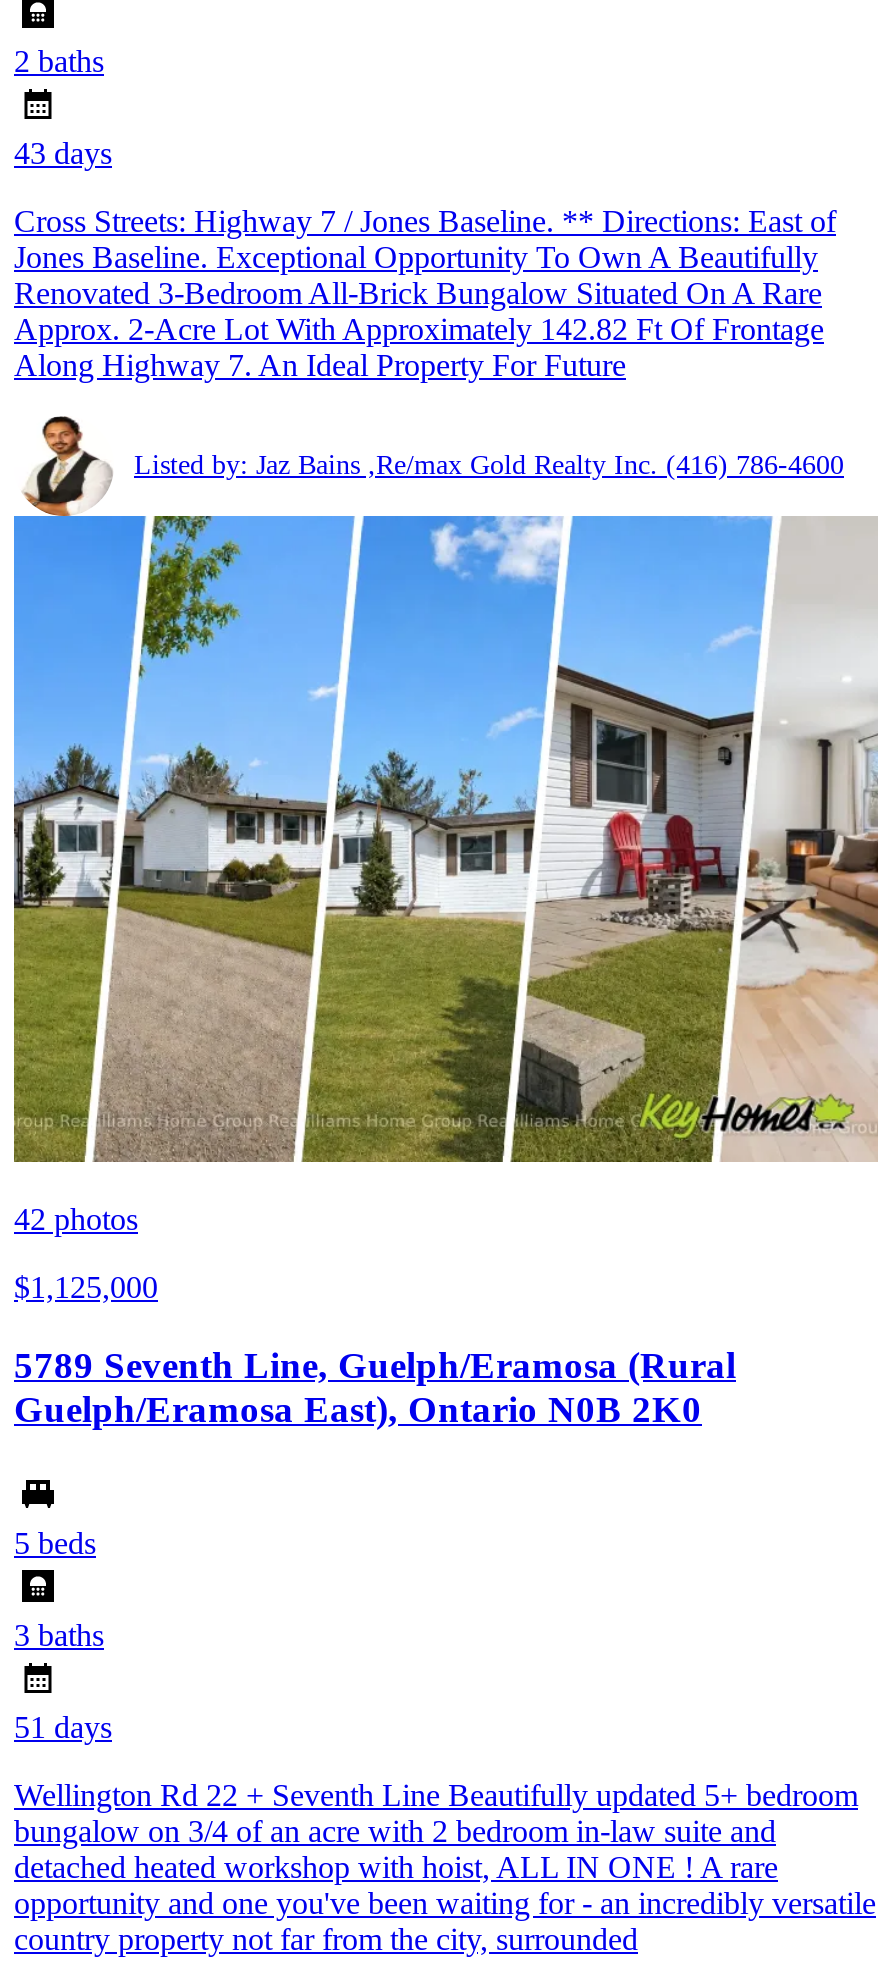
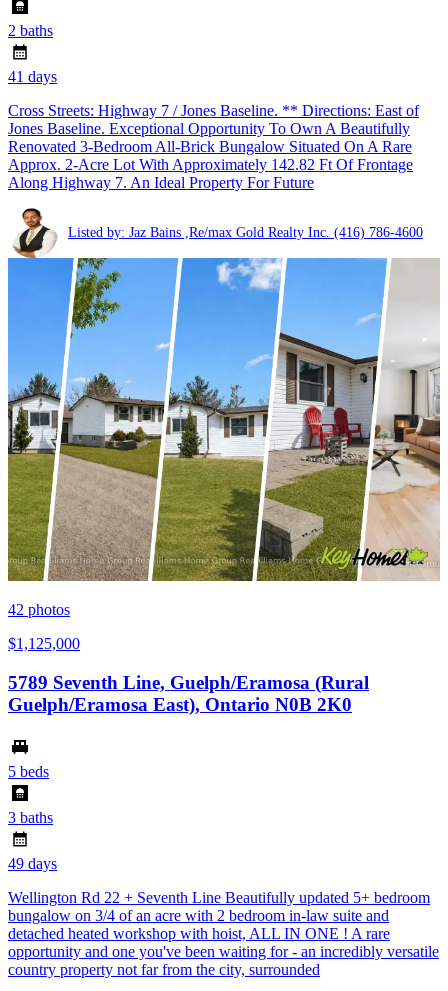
[14,136,112,170] 43 days -> [8,68,57,85] 41 days
[14,1710,112,1744] 51 days -> [8,855,57,872] 49 days

